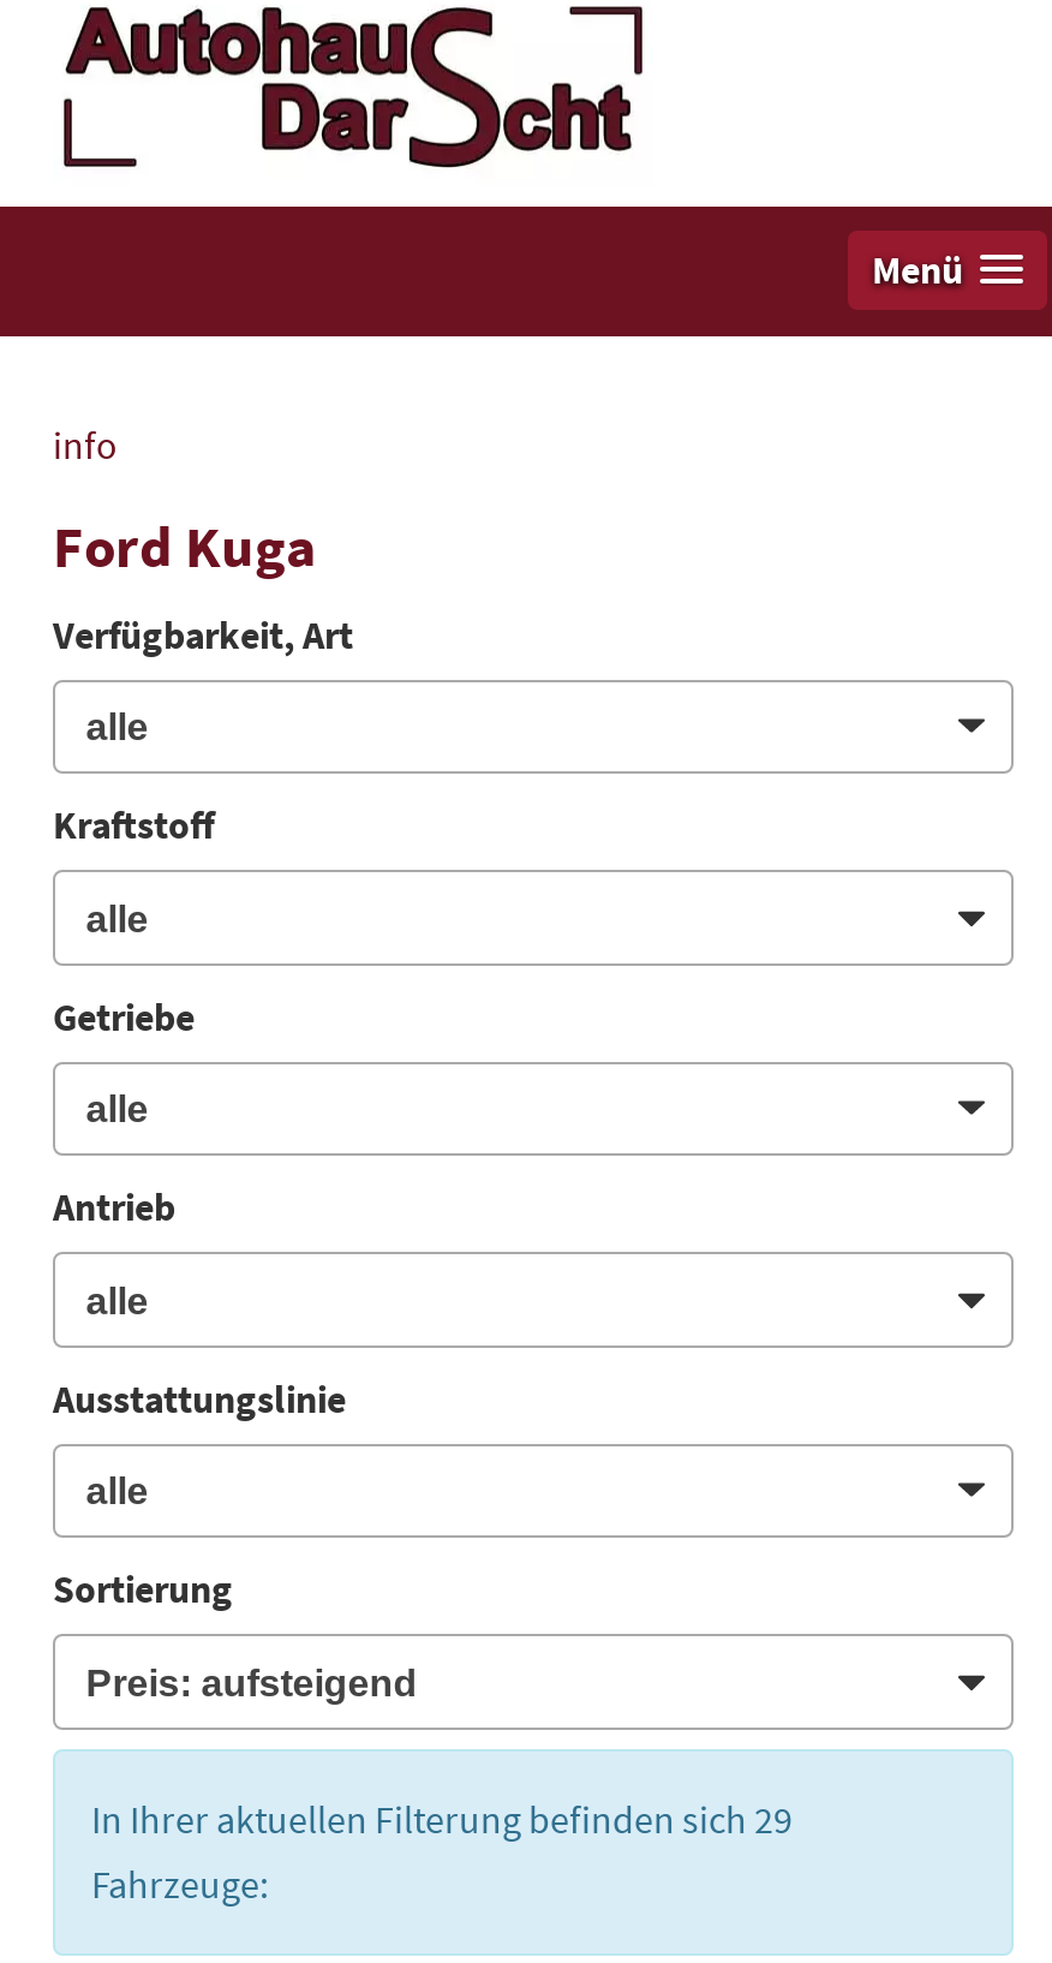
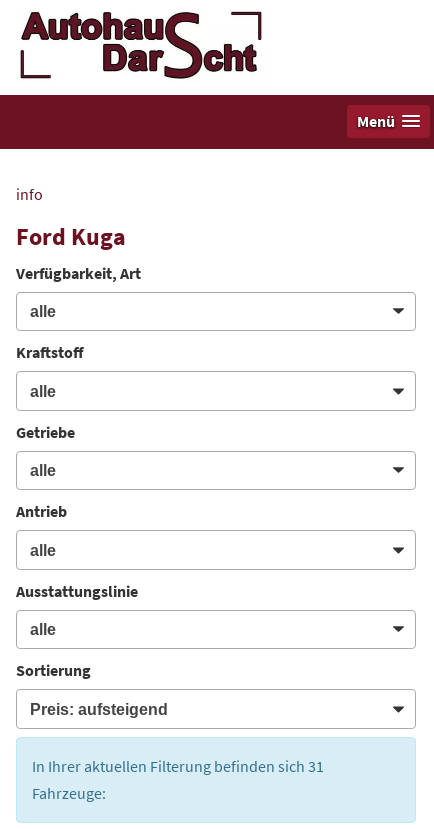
[91,1795,793,1843] In Ihrer aktuellen Filterung befinden sich 29 -> [32,756,324,776] In Ihrer aktuellen Filterung befinden sich 31

